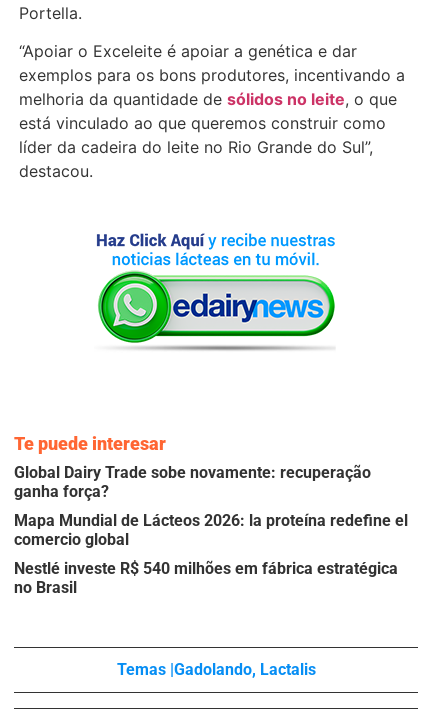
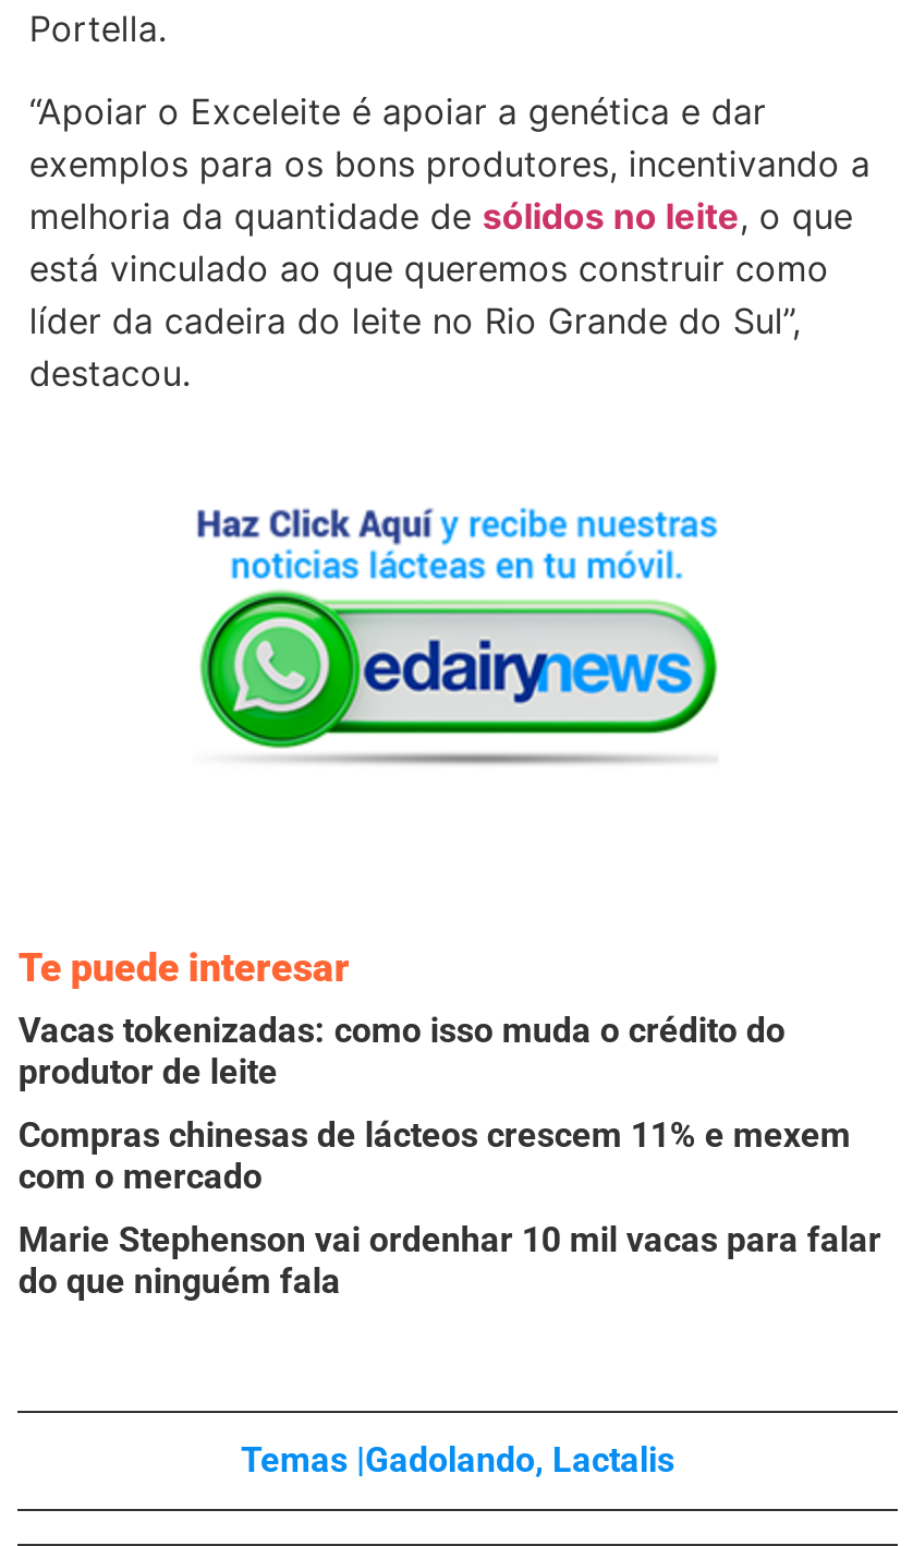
[14,463,371,501] Global Dairy Trade sobe novamente: recuperação | ganha força? -> [18,1009,785,1092] Vacas tokenizadas: como isso muda o crédito do | produtor de leite
[14,511,408,549] Mapa Mundial de Lácteos 2026: la proteína redefine el | comercio global -> [18,1114,851,1196] Compras chinesas de lácteos crescem 11% e mexem | com o mercado
[14,559,398,597] Nestlé investe R$ 540 milhões em fábrica estratégica | no Brasil -> [18,1218,881,1301] Marie Stephenson vai ordenhar 10 mil vacas para falar | do que ninguém fala

